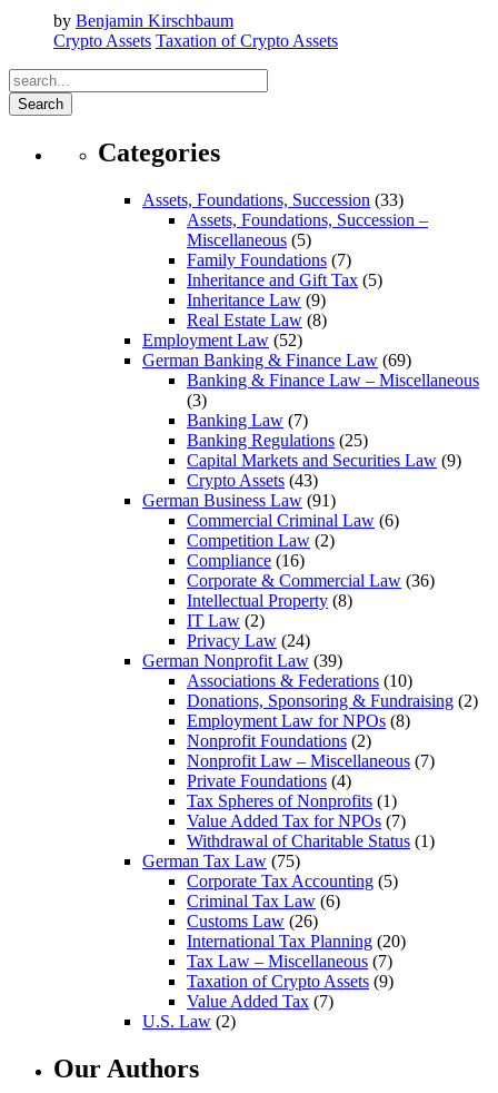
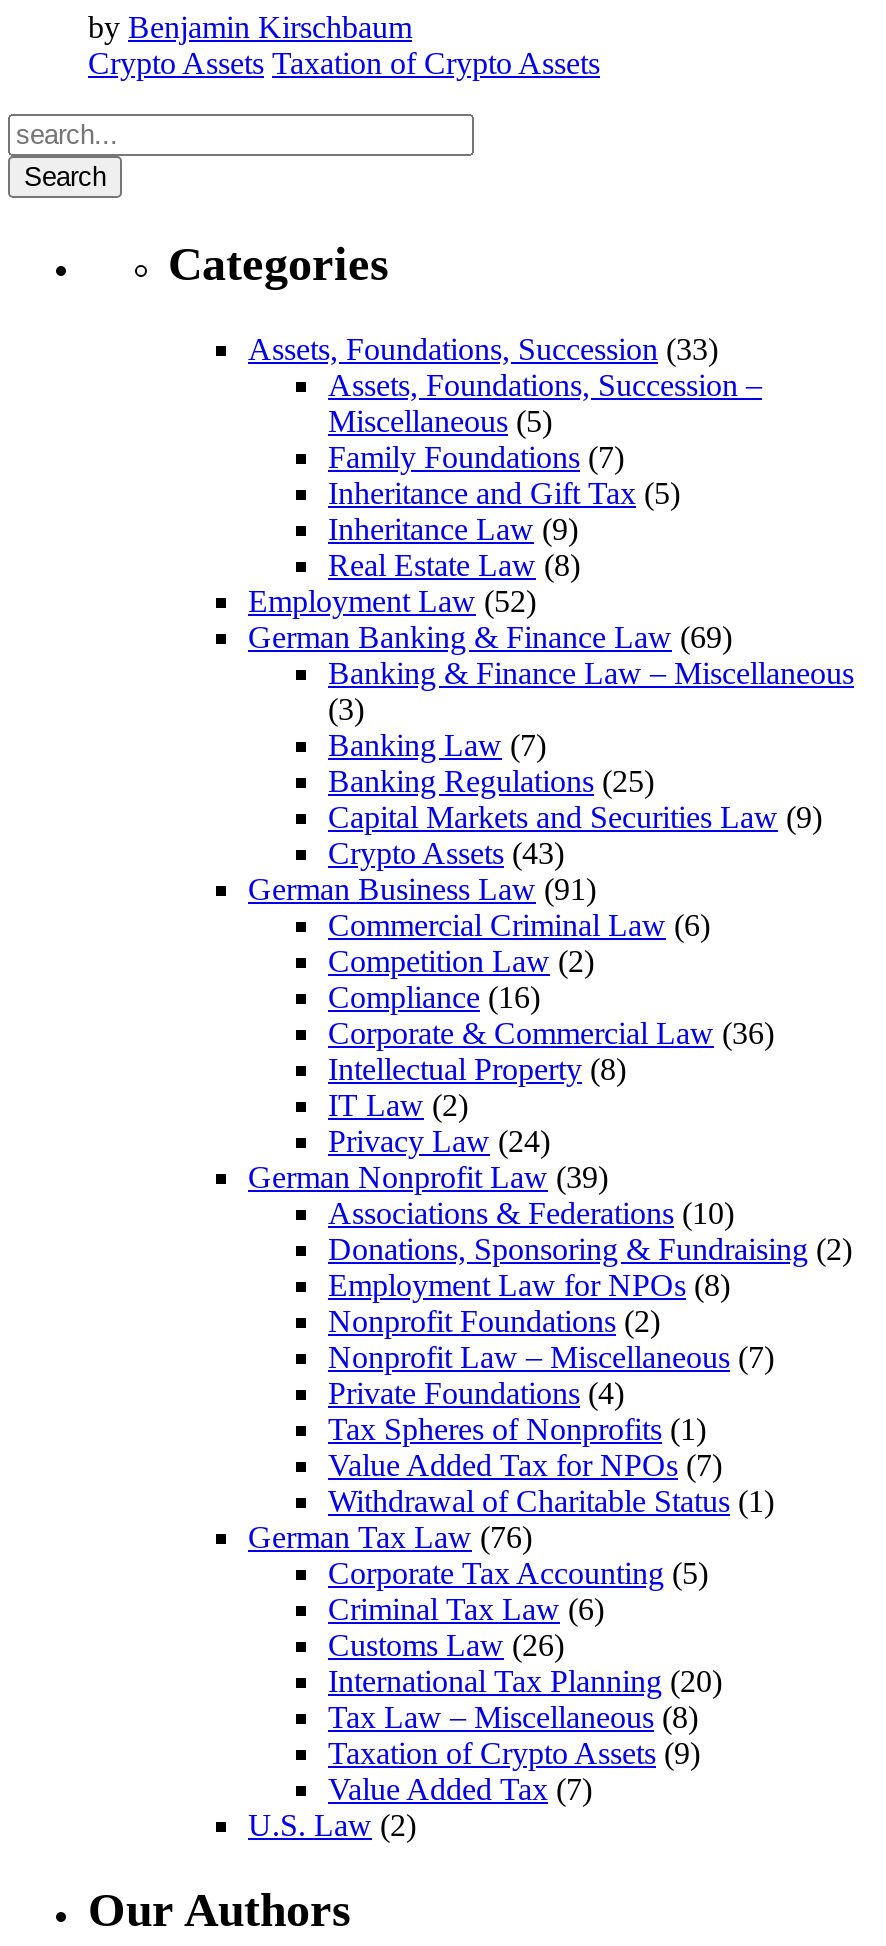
[142,851,300,870] German Tax Law (75) -> [248,1520,532,1554] German Tax Law (76)
[187,952,392,971] Tax Law – Miscellaneous(7) -> [328,1700,698,1734] Tax Law – Miscellaneous(8)

